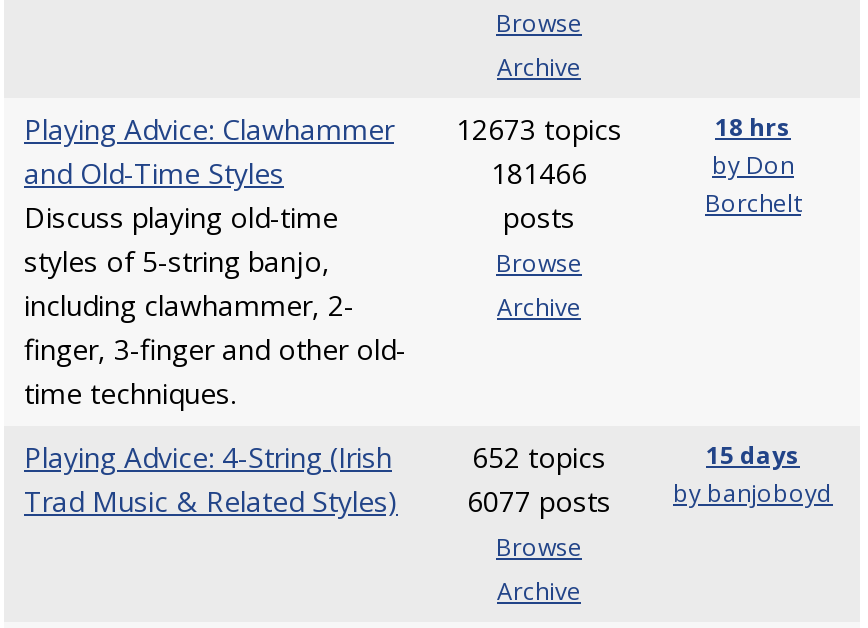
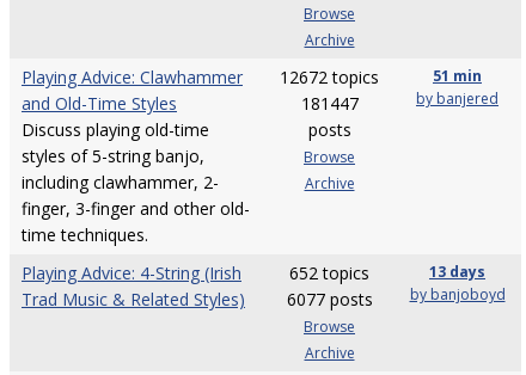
[24,110,622,148] Playing Advice: Clawhammer 12673 topics -> [22,66,379,88] Playing Advice: Clawhammer 12672 topics
[705,110,801,220] 18 hrs | by Don | Borchelt -> [416,66,499,109] 51 min | by banjered
[491,154,587,192] 181466 -> [301,92,358,115] 181447
[706,438,800,472] 15 days -> [429,262,485,282] 13 days

